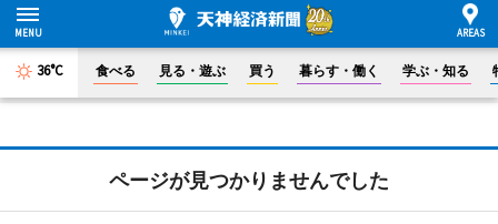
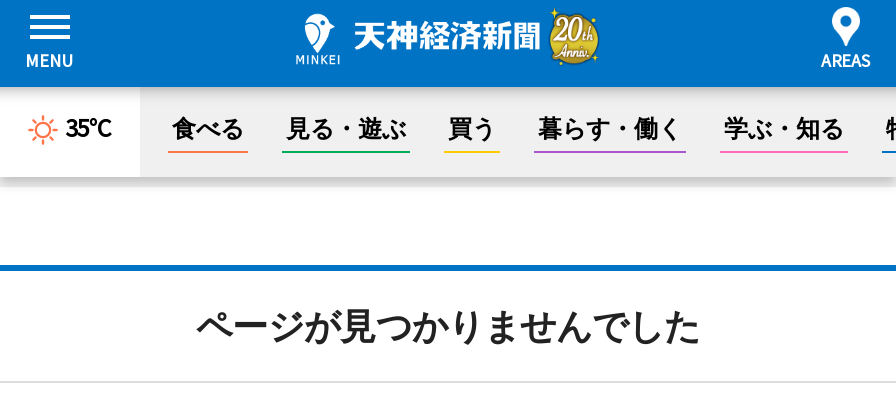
[36,62,63,80] 36°C -> [65,112,113,146] 35°C

